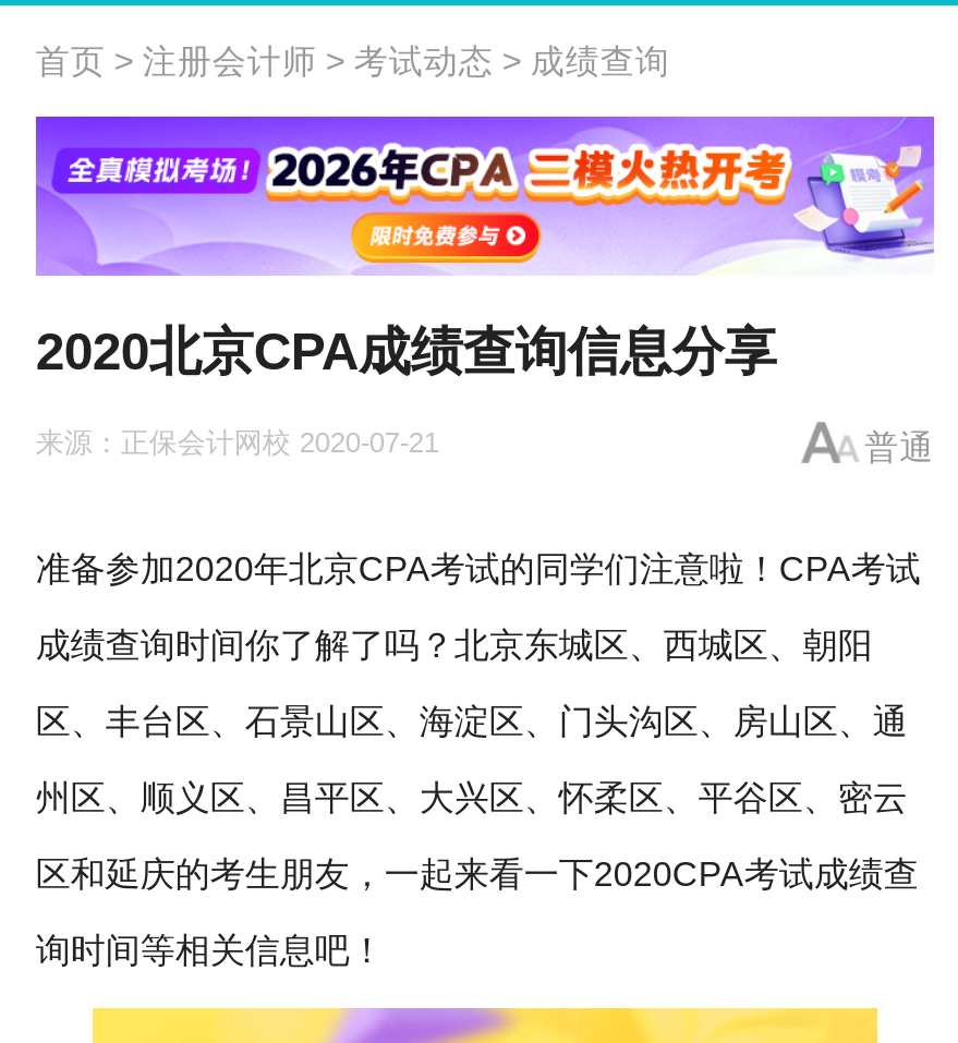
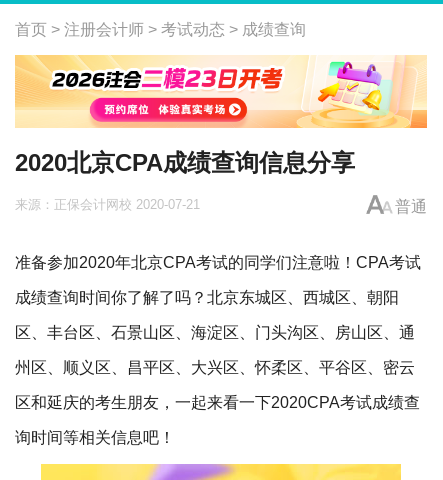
[34,114,936,278] [image] -> [14,54,428,129] [image]

